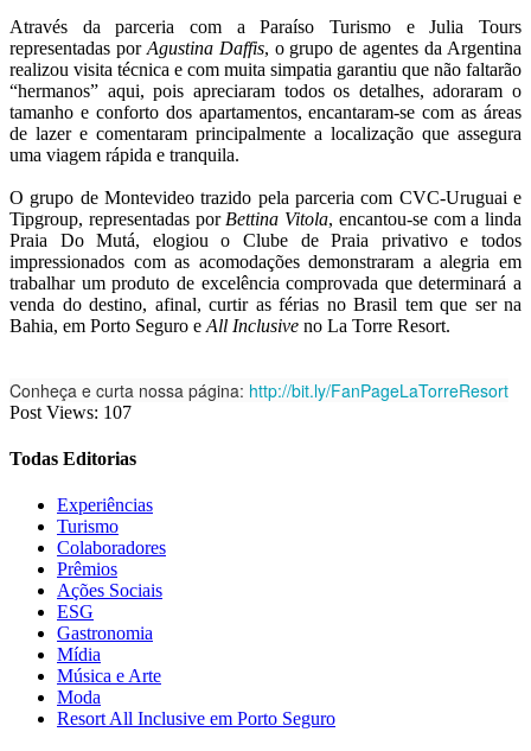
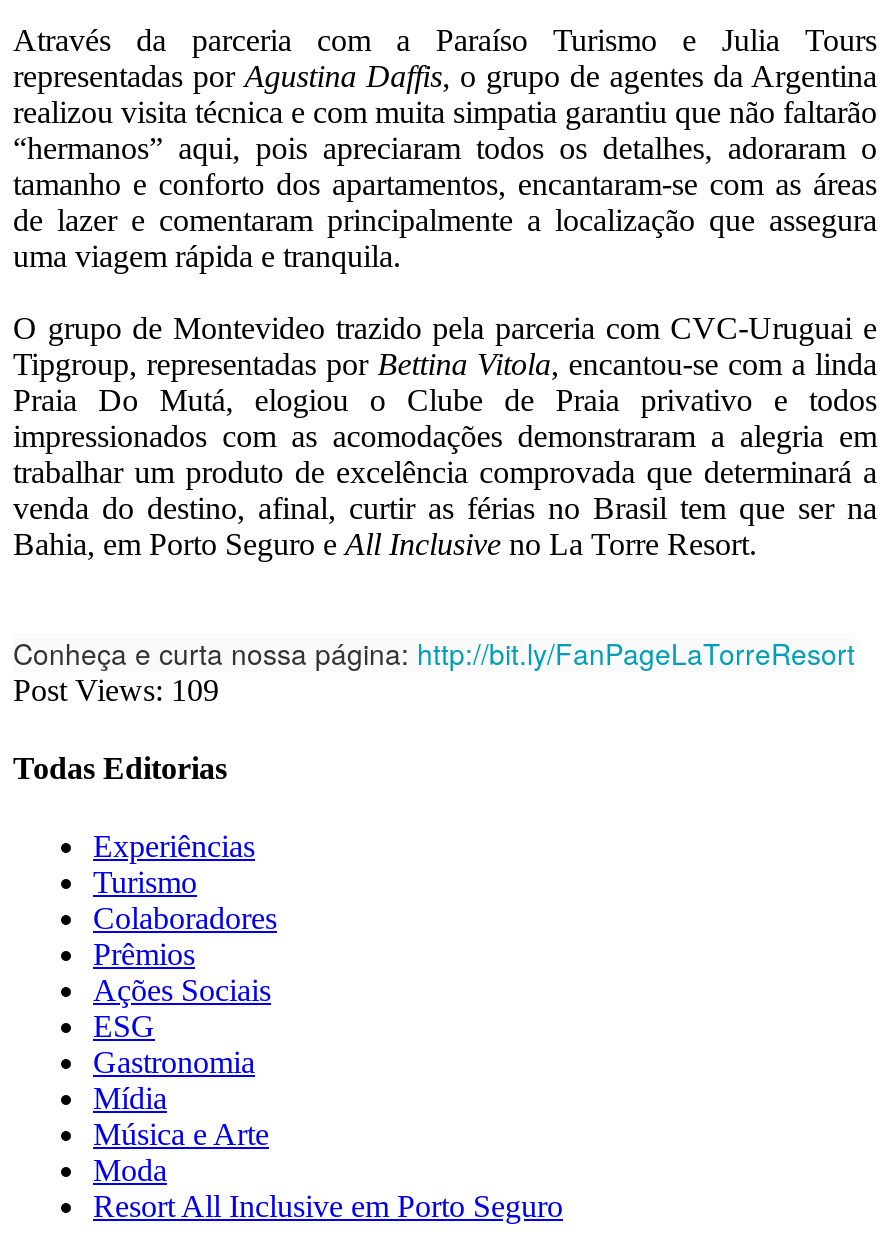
[9,402,132,422] Post Views: 107 -> [13,672,219,706] Post Views: 109

